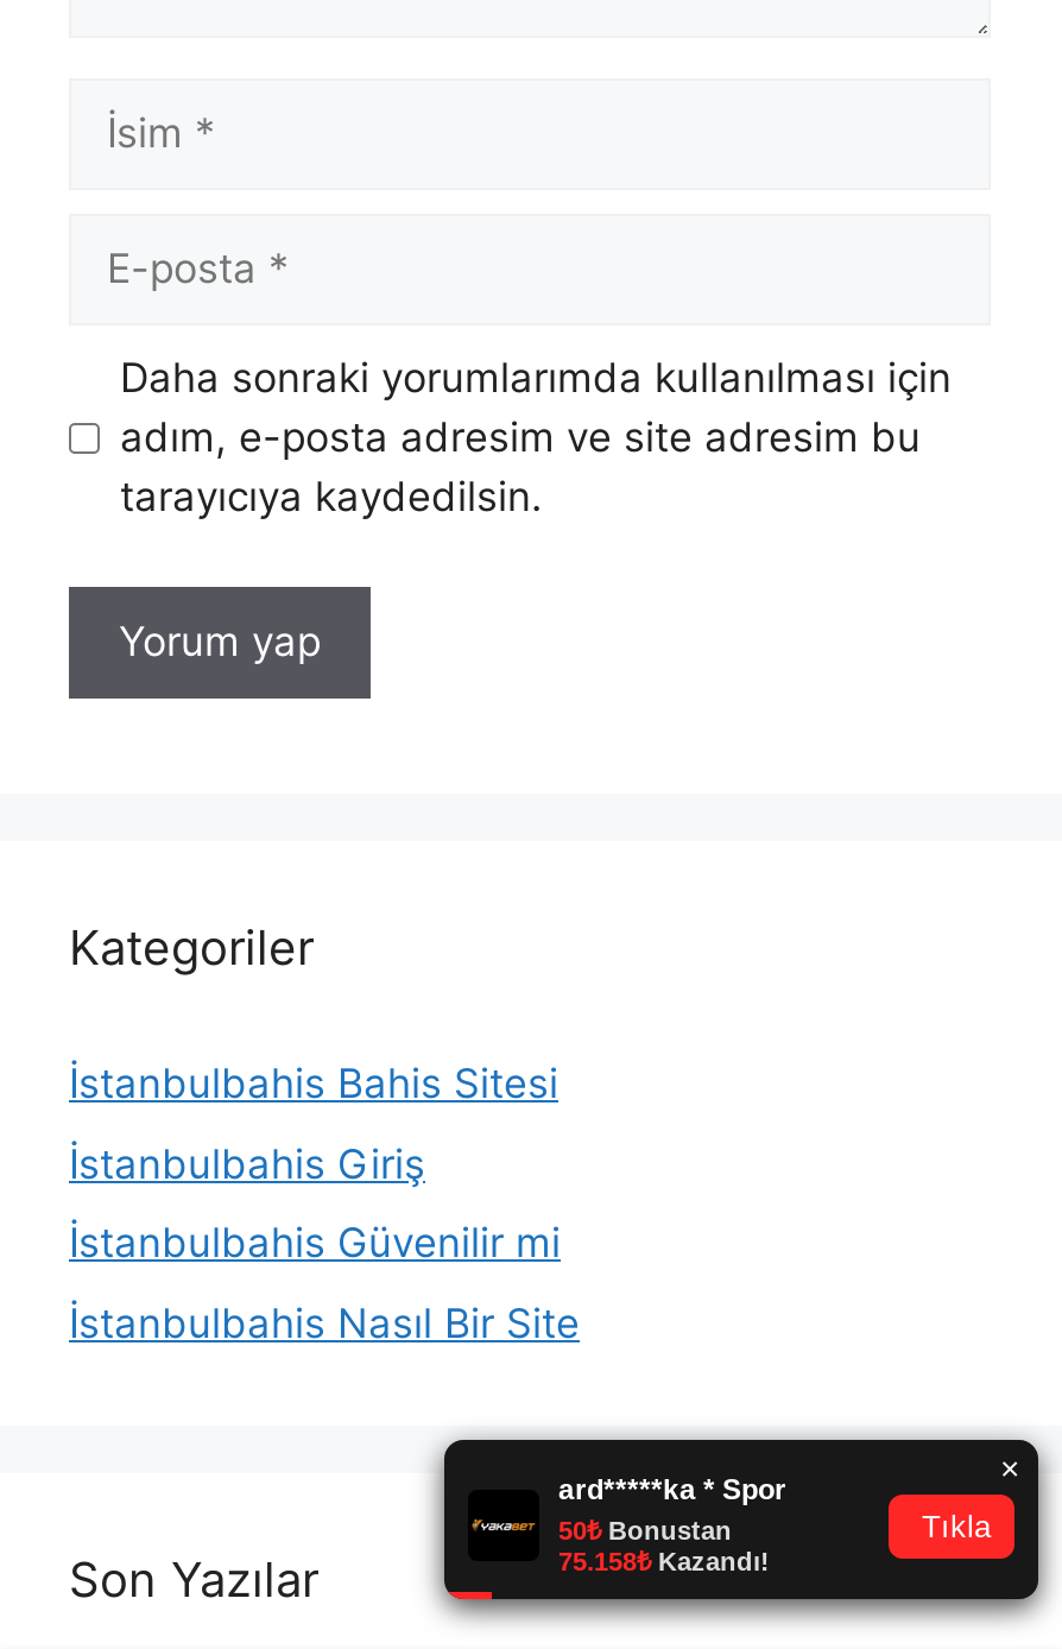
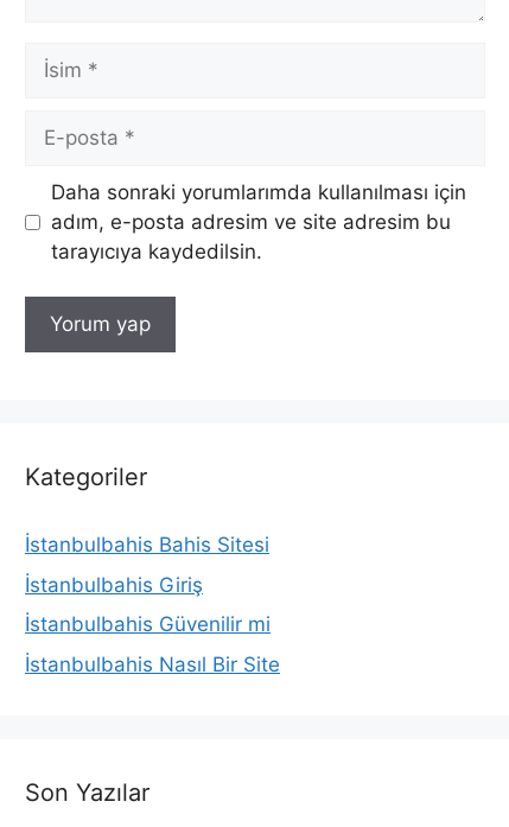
[430,1435,1052,1623] [image] -> none

